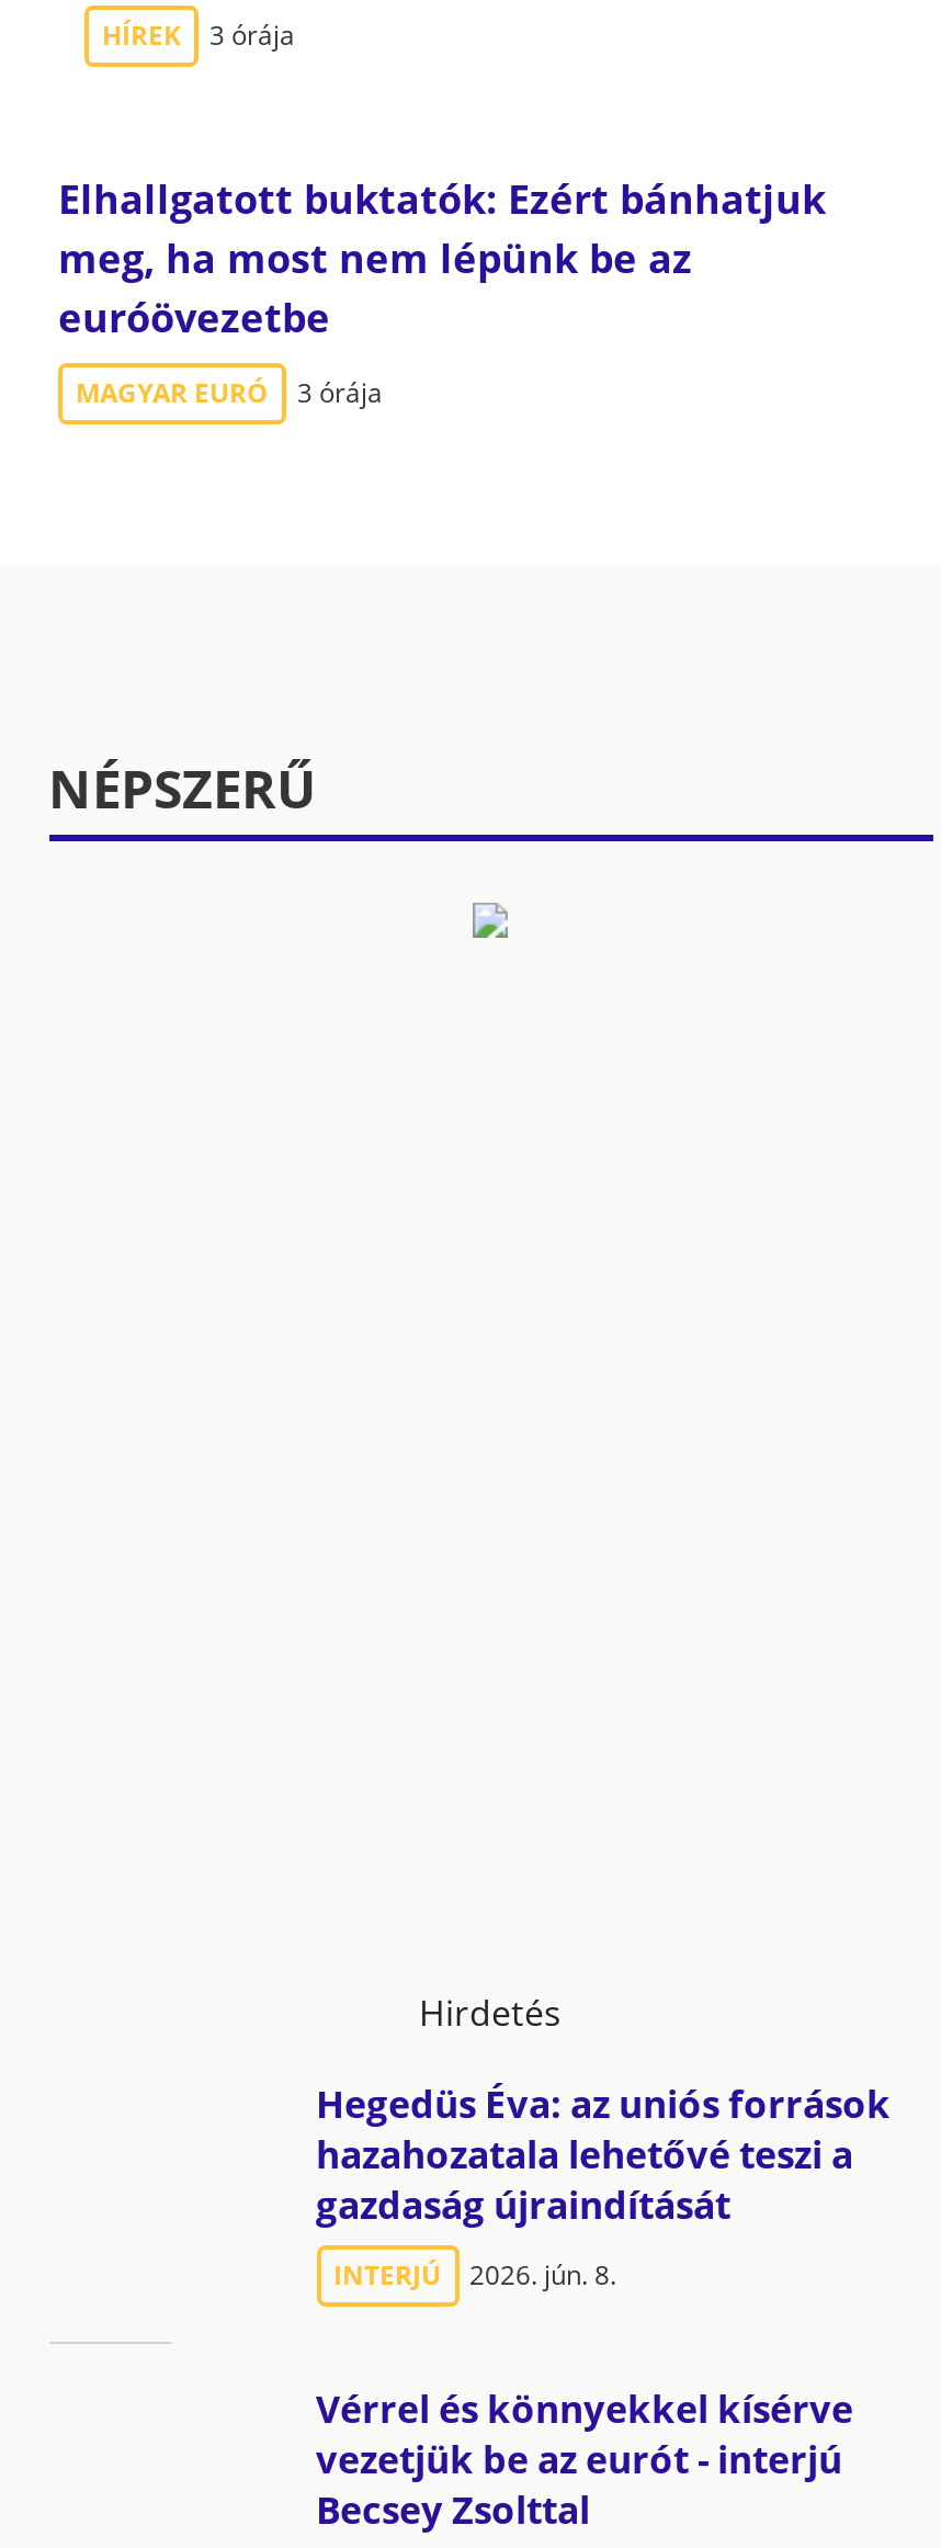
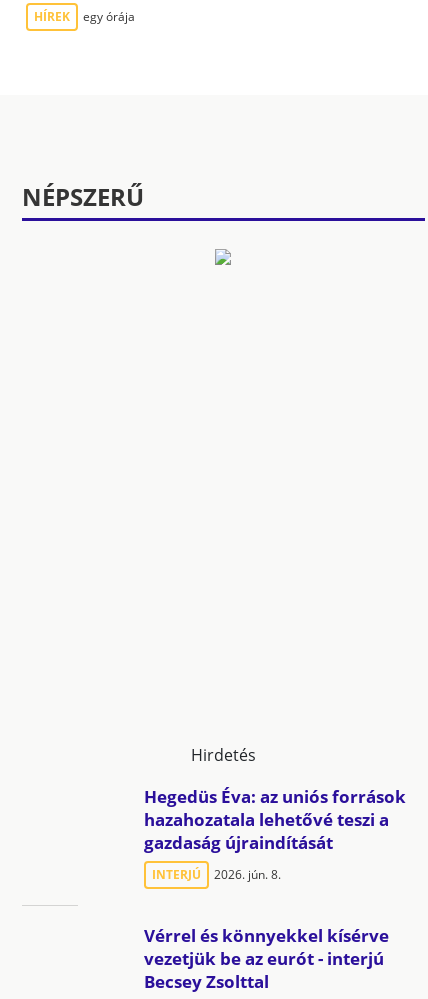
[58,16,826,411] 3 órája | Elhallgatott buktatók: Ezért bánhatjuk | meg, ha most nem lépünk be az | euróövezetbe | MAGYAR EURÓ | 3 órája -> [83,8,135,25] egy órája

